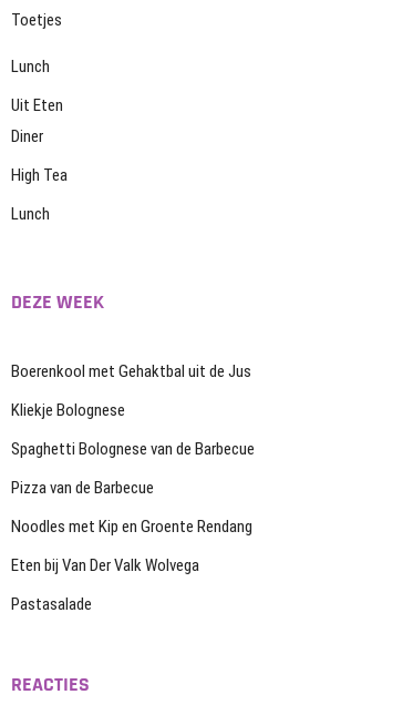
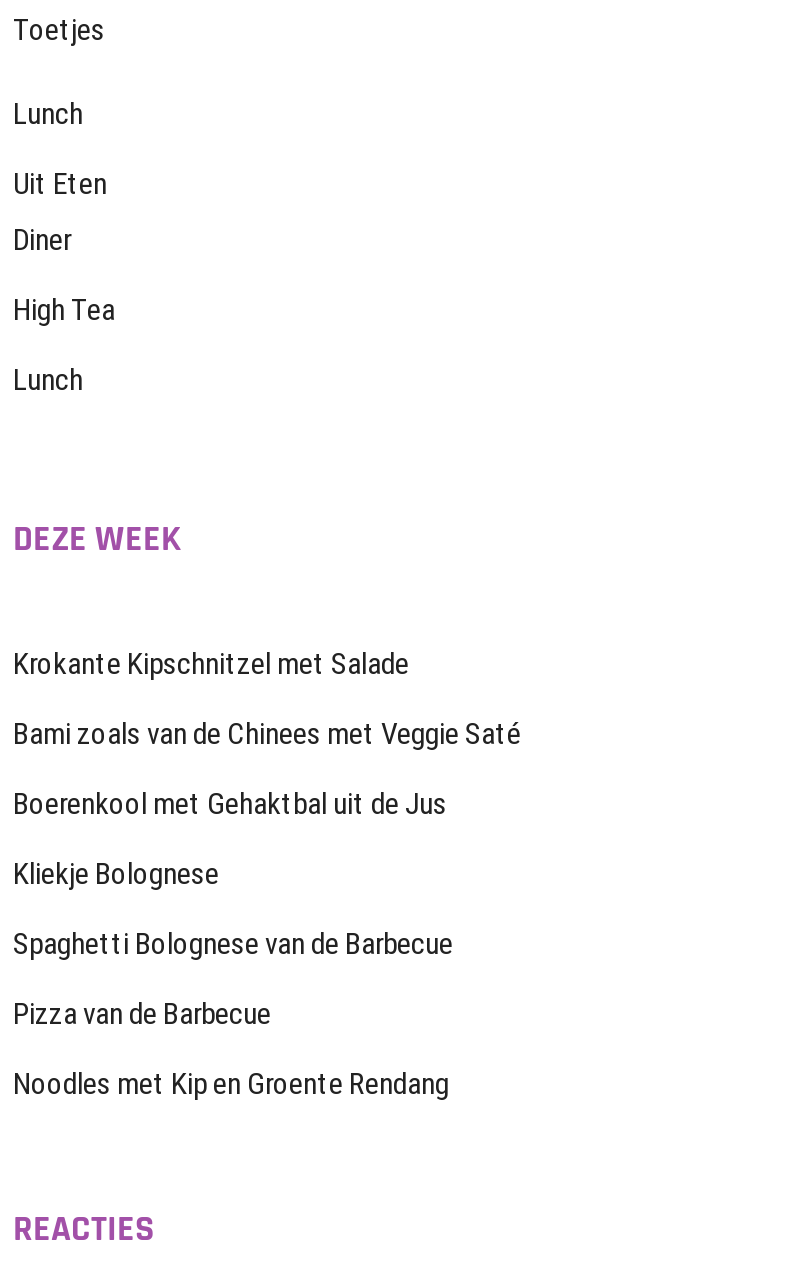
none -> [13,646,521,752] Krokante Kipschnitzel met Salade | Bami zoals van de Chinees met Veggie Saté
moved [12,361,255,536] -> [13,786,453,1102]: Boerenkool met Gehaktbal uit de Jus | Kliekje Bolognese | Spaghetti Bolognese van de Barbecue | Pizza van de Barbecue | Noodles met Kip en Groente Rendang
[12,555,200,614] Eten bij Van Der Valk Wolvega | Pastasalade -> none

